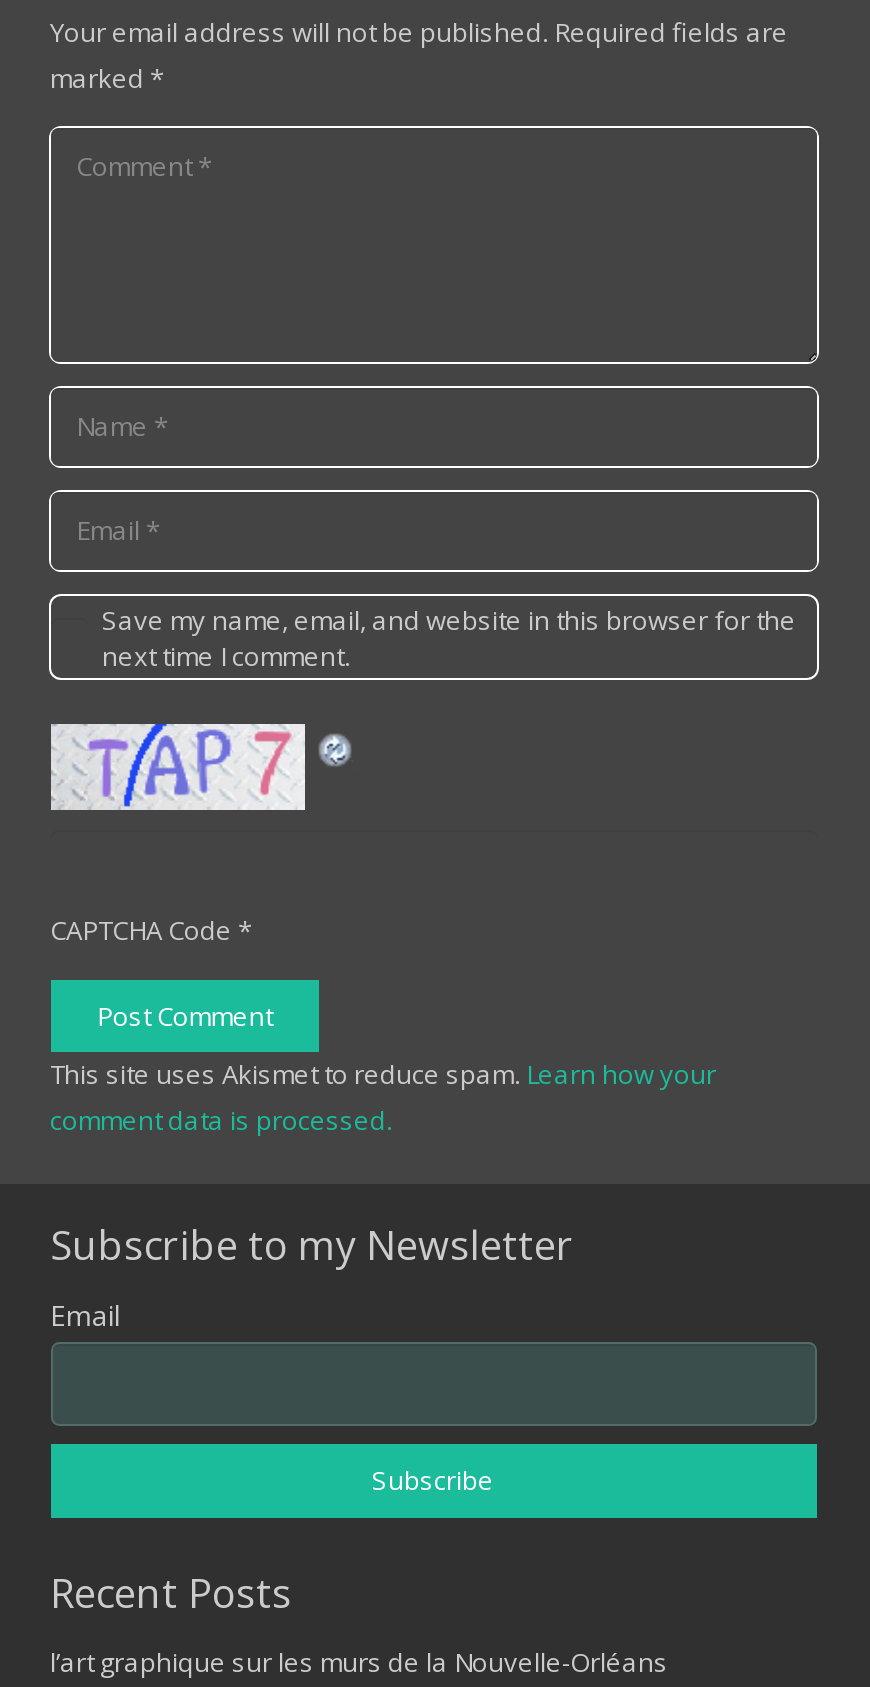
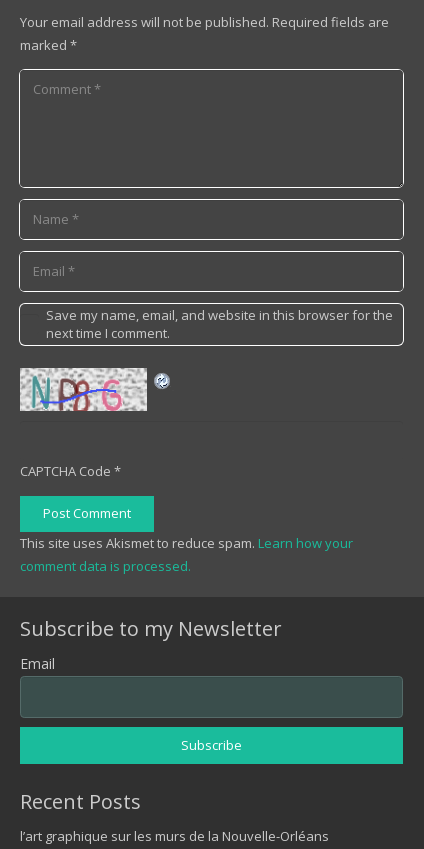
[53,723,303,811] [image] -> [22,367,147,411] [image]

